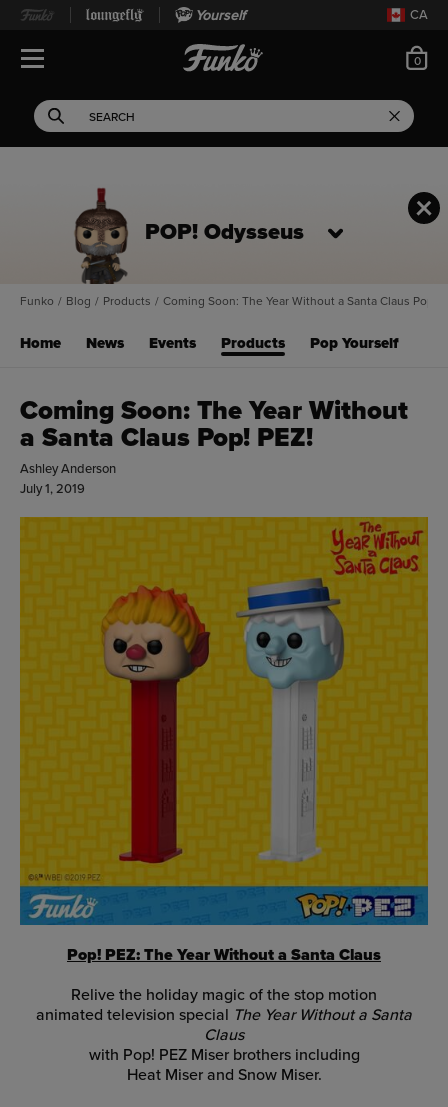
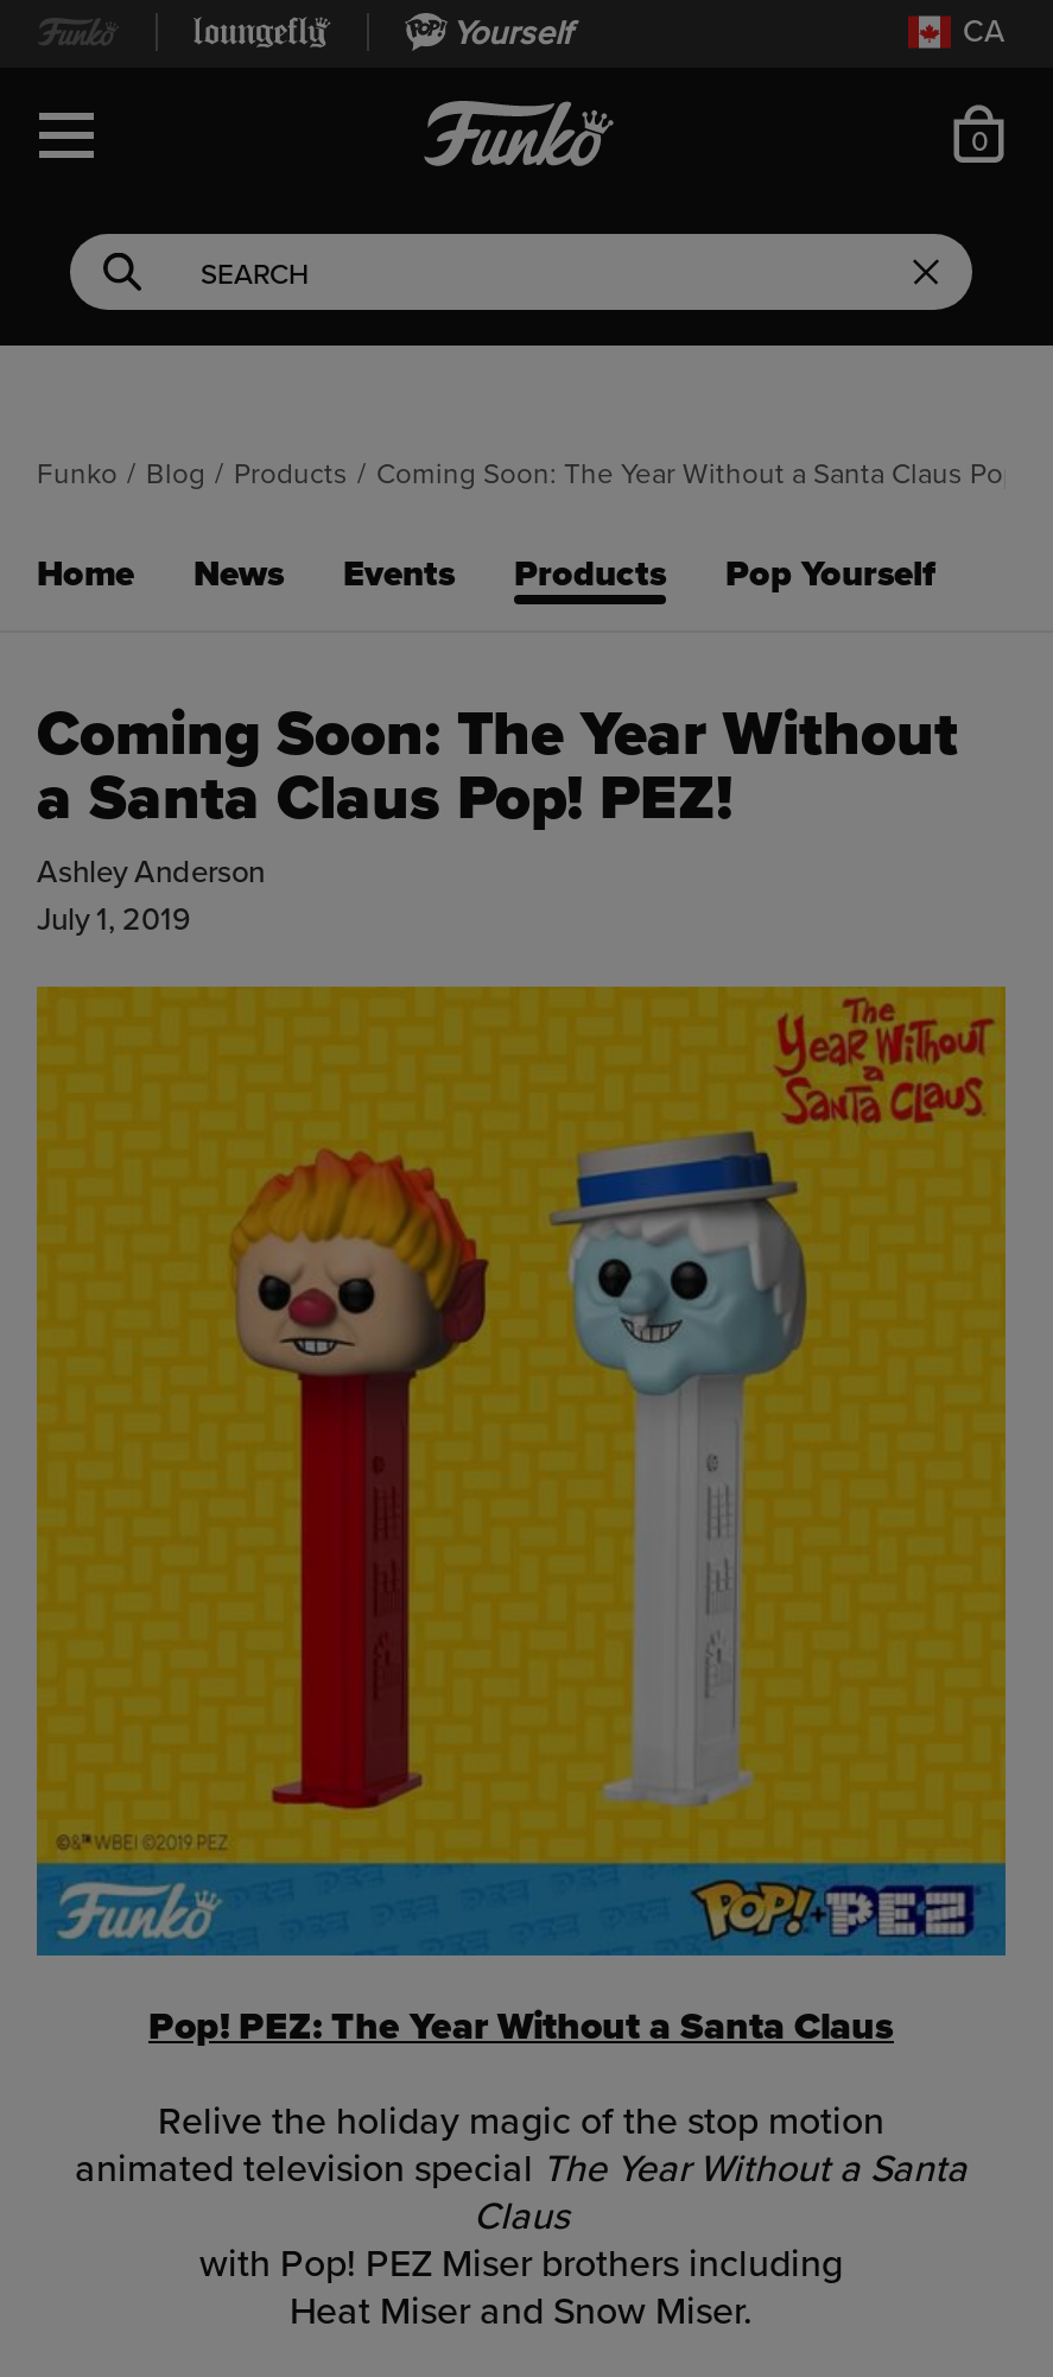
[3,187,445,285] [image] | POP! Odysseus -> none

